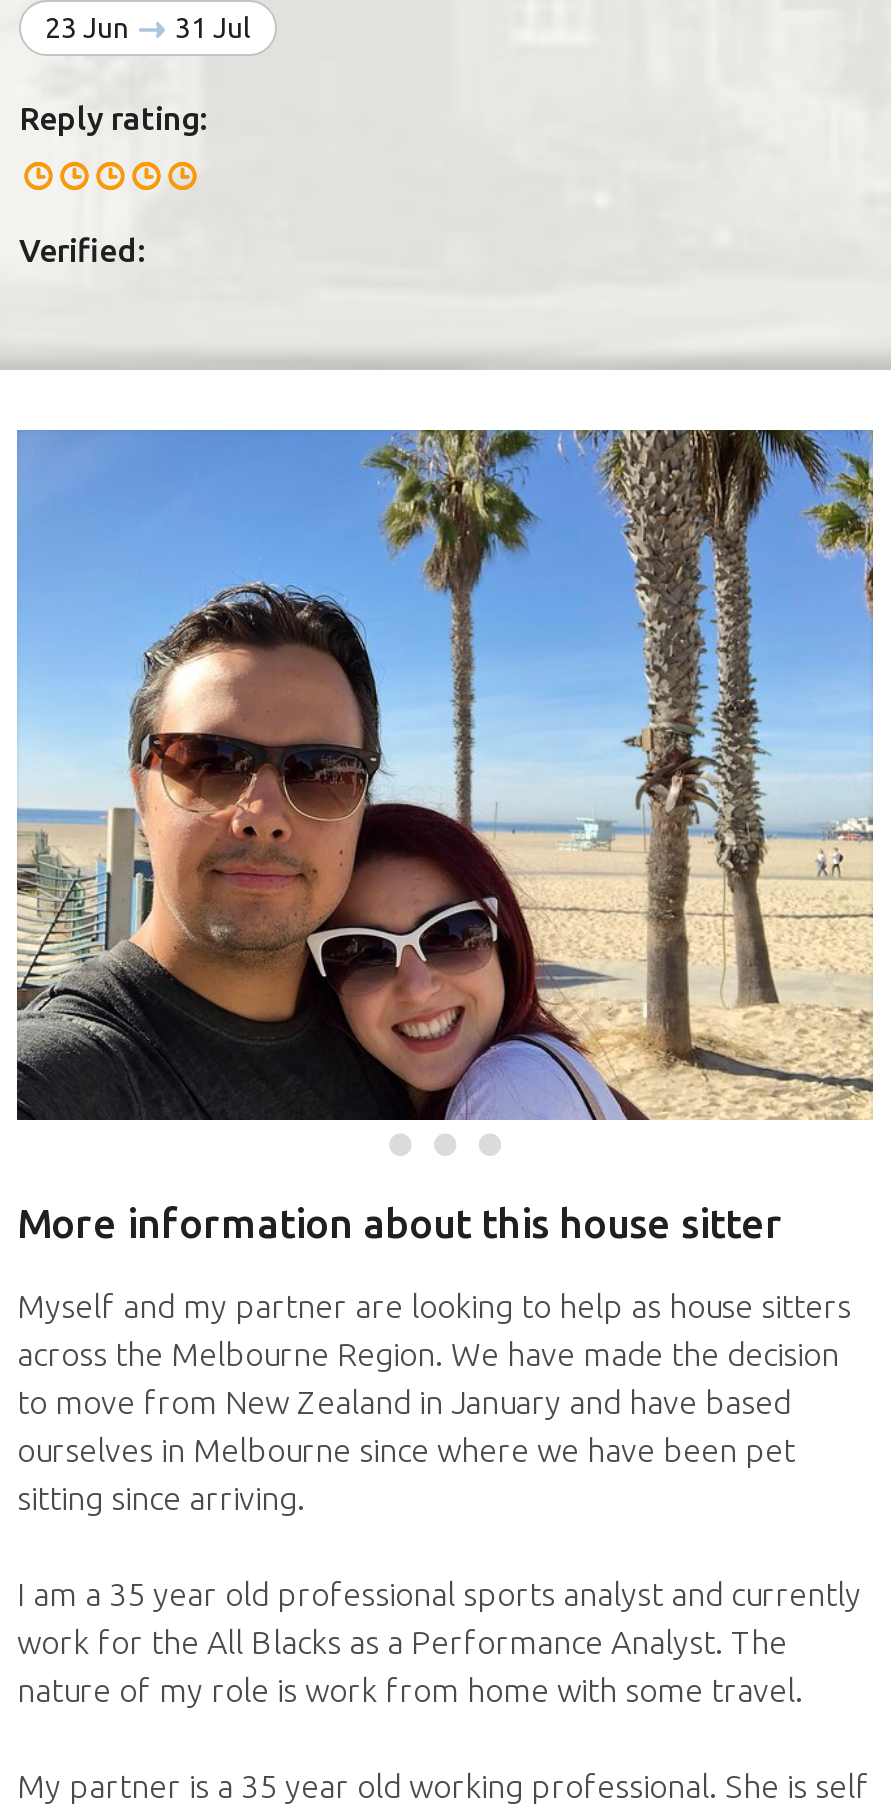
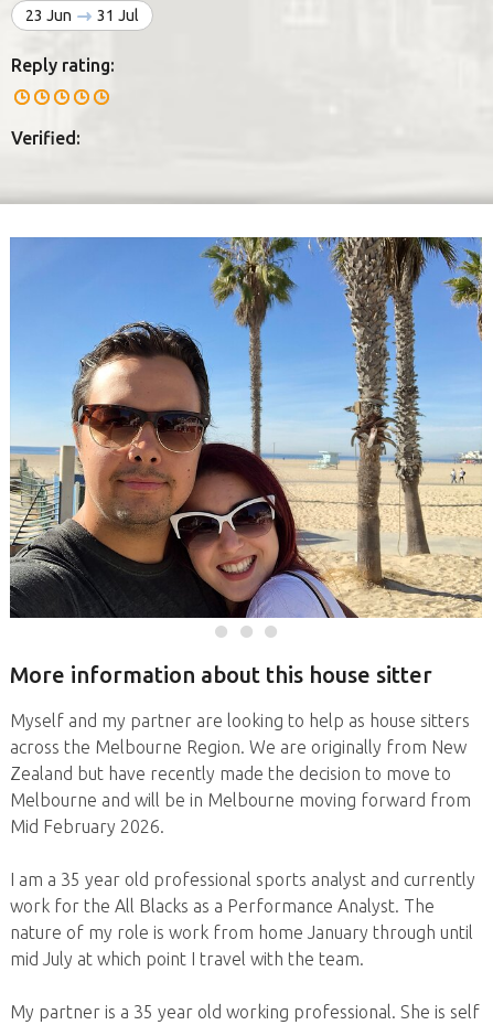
[17,1336,839,1516] across the Melbourne Region. We have made the decision | to move from New Zealand in January and have based | ourselves in Melbourne since where we have been pet | sitting since arriving. -> [10,737,471,836] across the Melbourne Region. We are originally from New | Zealand but have recently made the decision to move to | Melbourne and will be in Melbourne moving forward from | Mid February 2026.
[17,1672,803,1708] nature of my role is work from home with some travel. -> [10,922,473,969] nature of my role is work from home January through until | mid July at which point I travel with the team.

